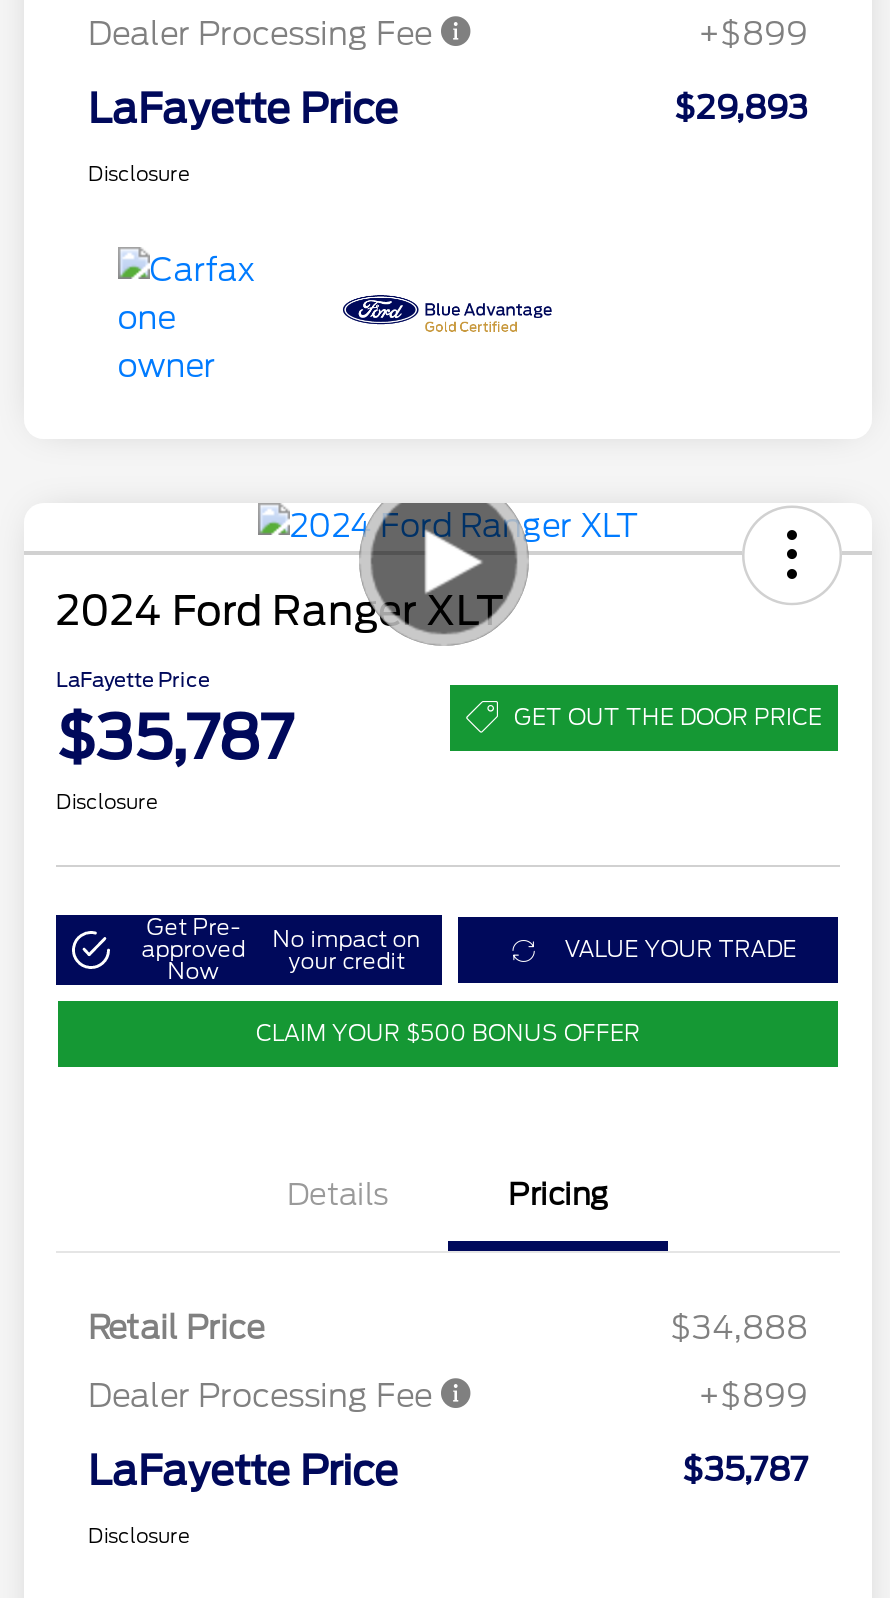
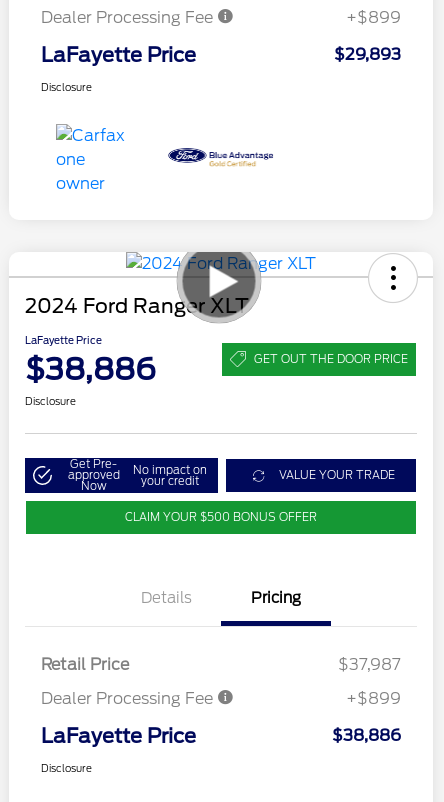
[56,701,292,773] $35,787 -> [25,351,156,387] $38,886
[670,1309,808,1347] $34,888 -> [338,655,401,674] $37,987
[682,1451,808,1489] $35,787 -> [332,726,401,745] $38,886

